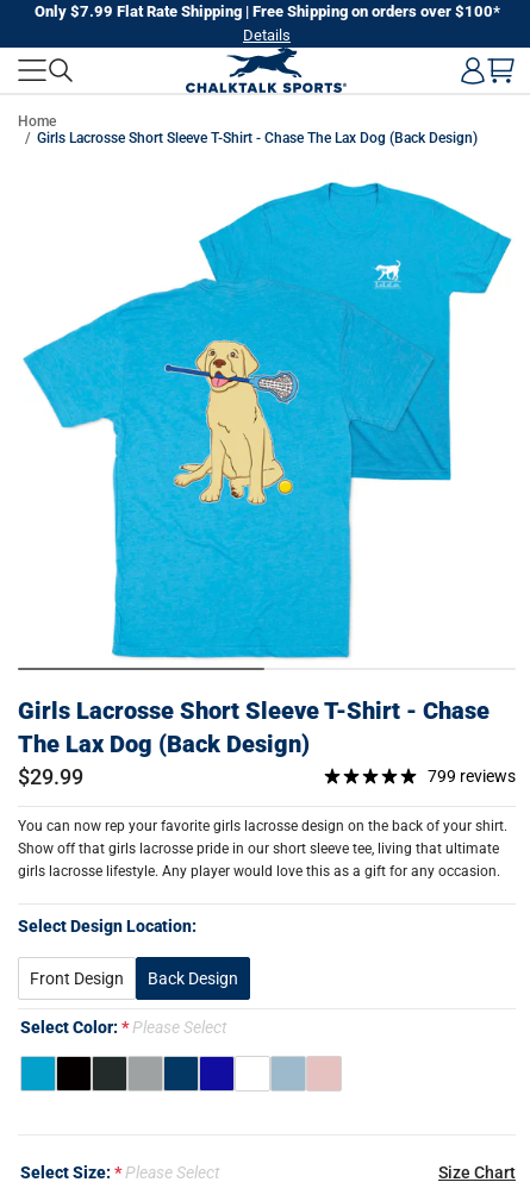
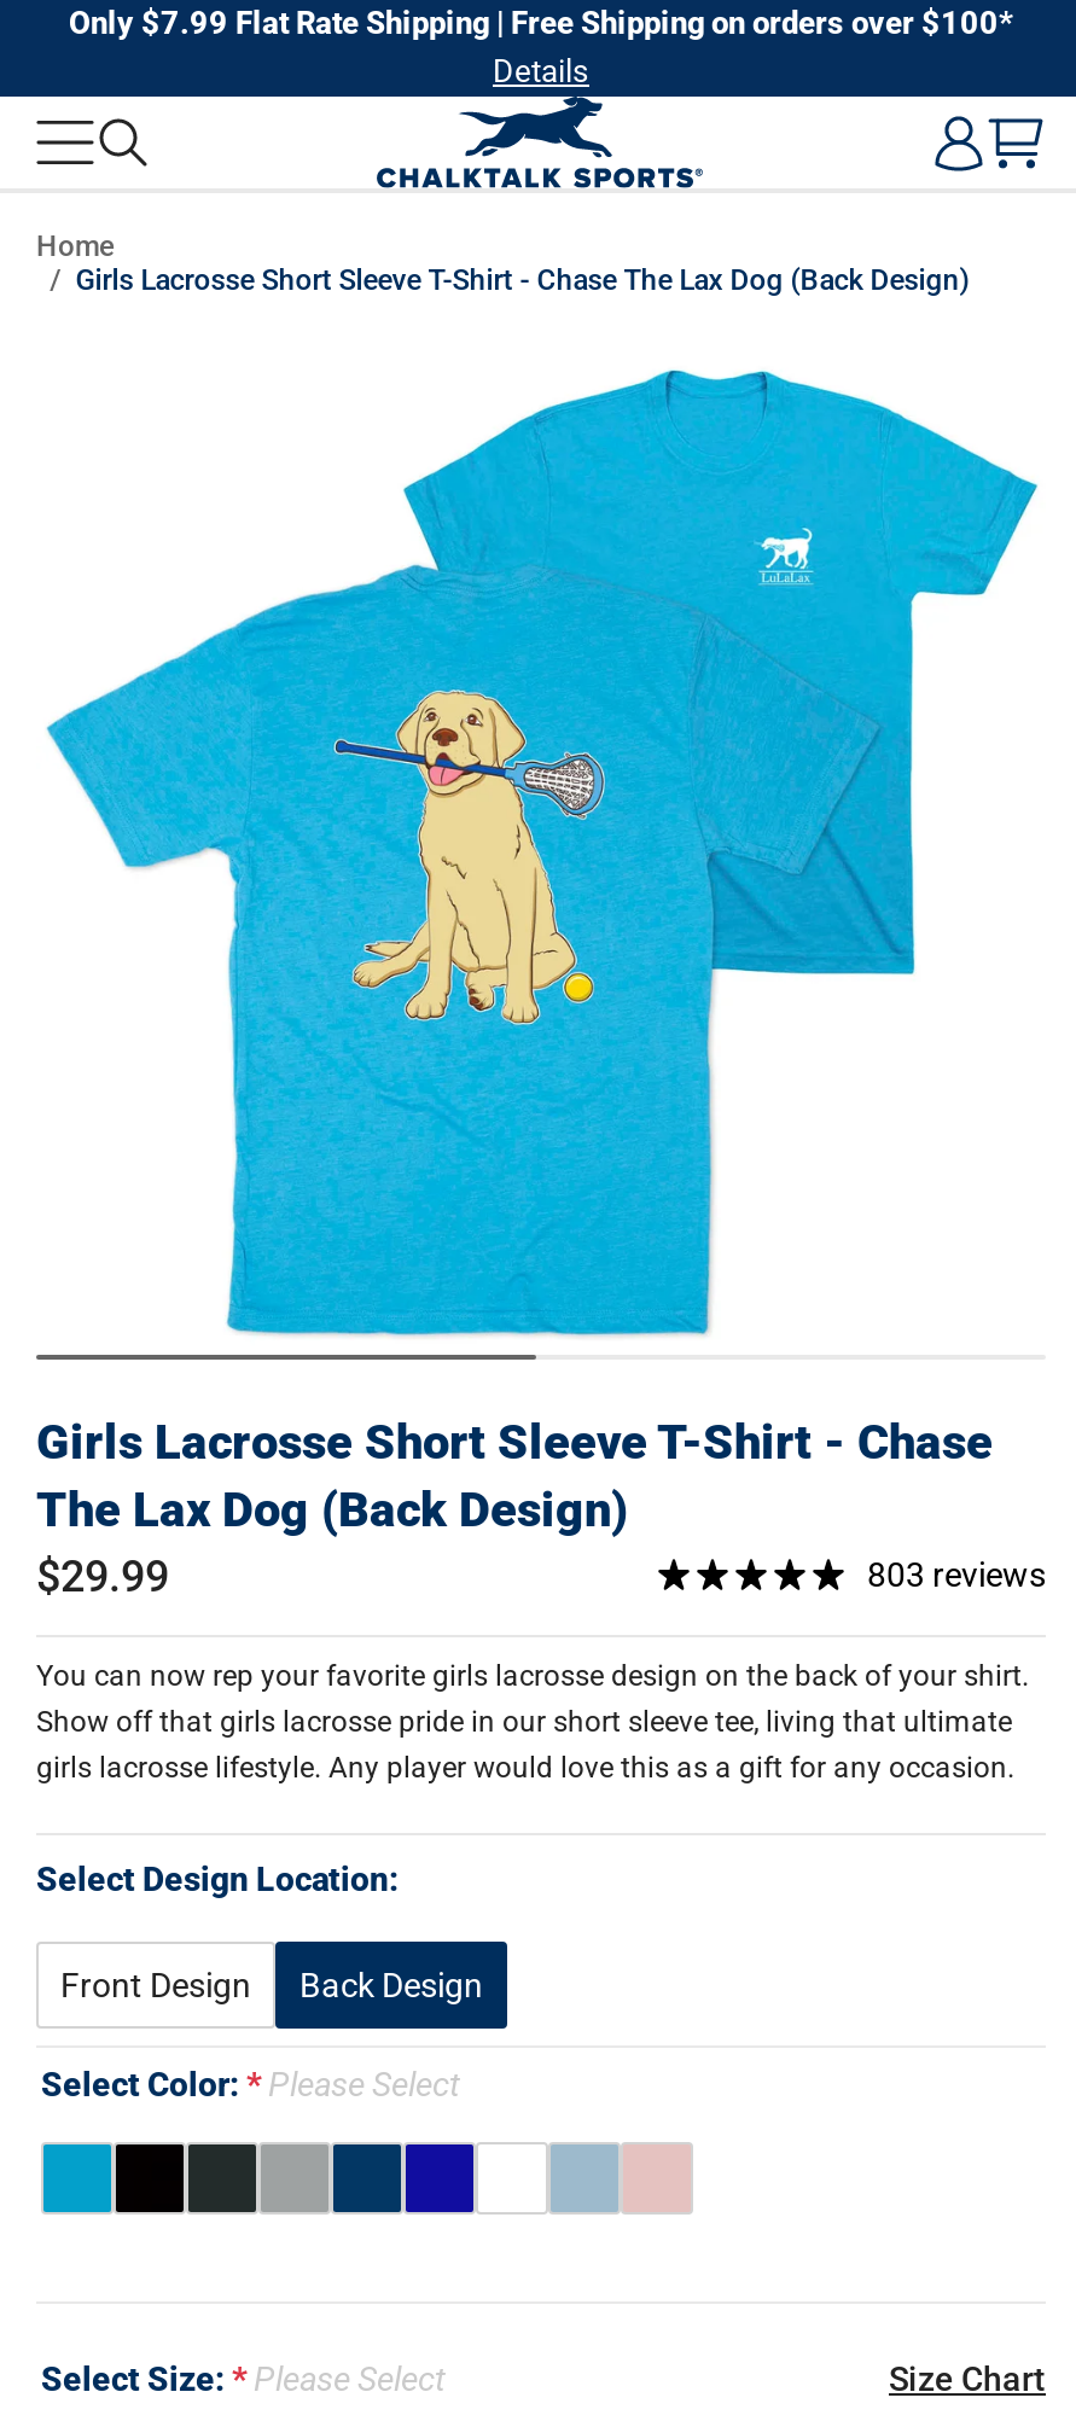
[428,766,516,785] 799 reviews -> [867,1554,1046,1593] 803 reviews

